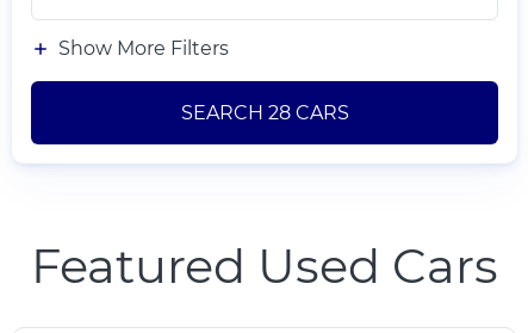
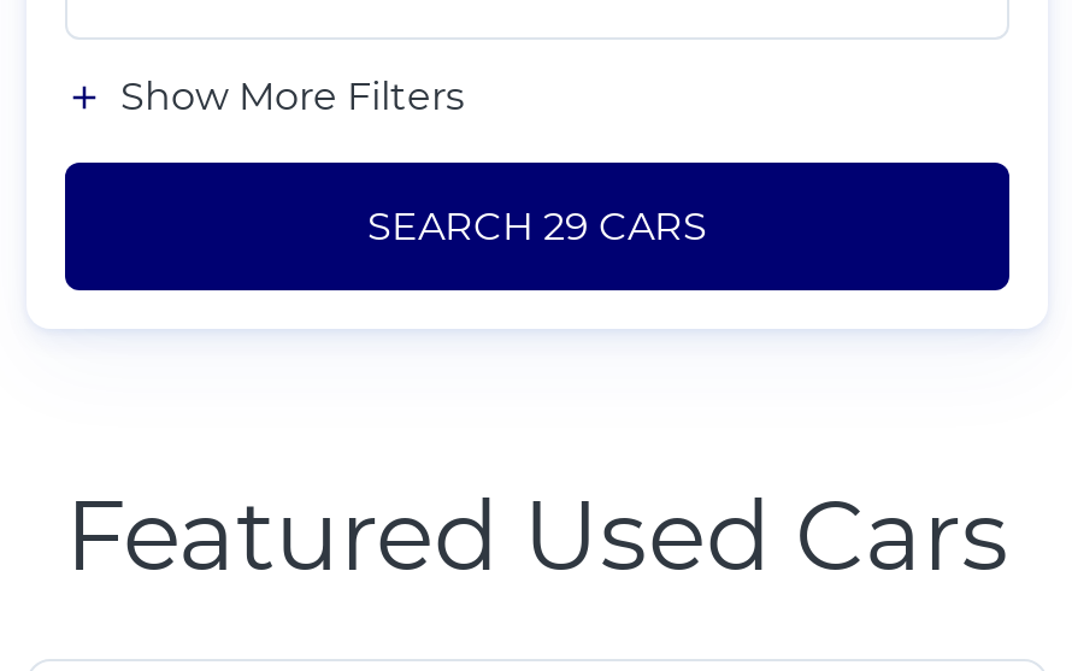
[181,101,349,124] SEARCH 28 CARS -> [367,203,707,249] SEARCH 29 CARS

